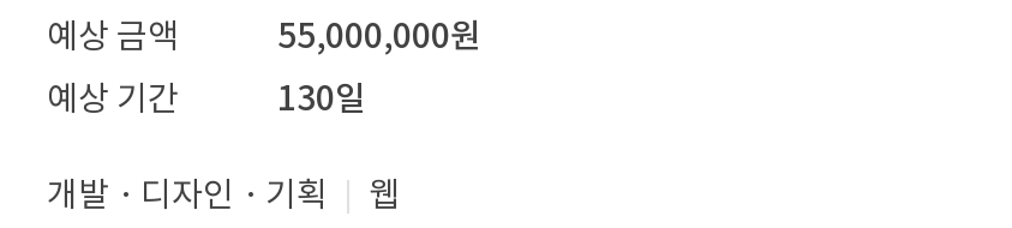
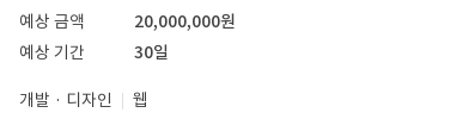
[277,14,481,58] 55,000,000원 -> [134,11,236,32] 20,000,000원
[277,77,366,120] 130일 -> [134,42,169,63] 30일
[47,173,328,216] 개발 · 디자인 · 기획 -> [19,89,113,111] 개발 · 디자인

